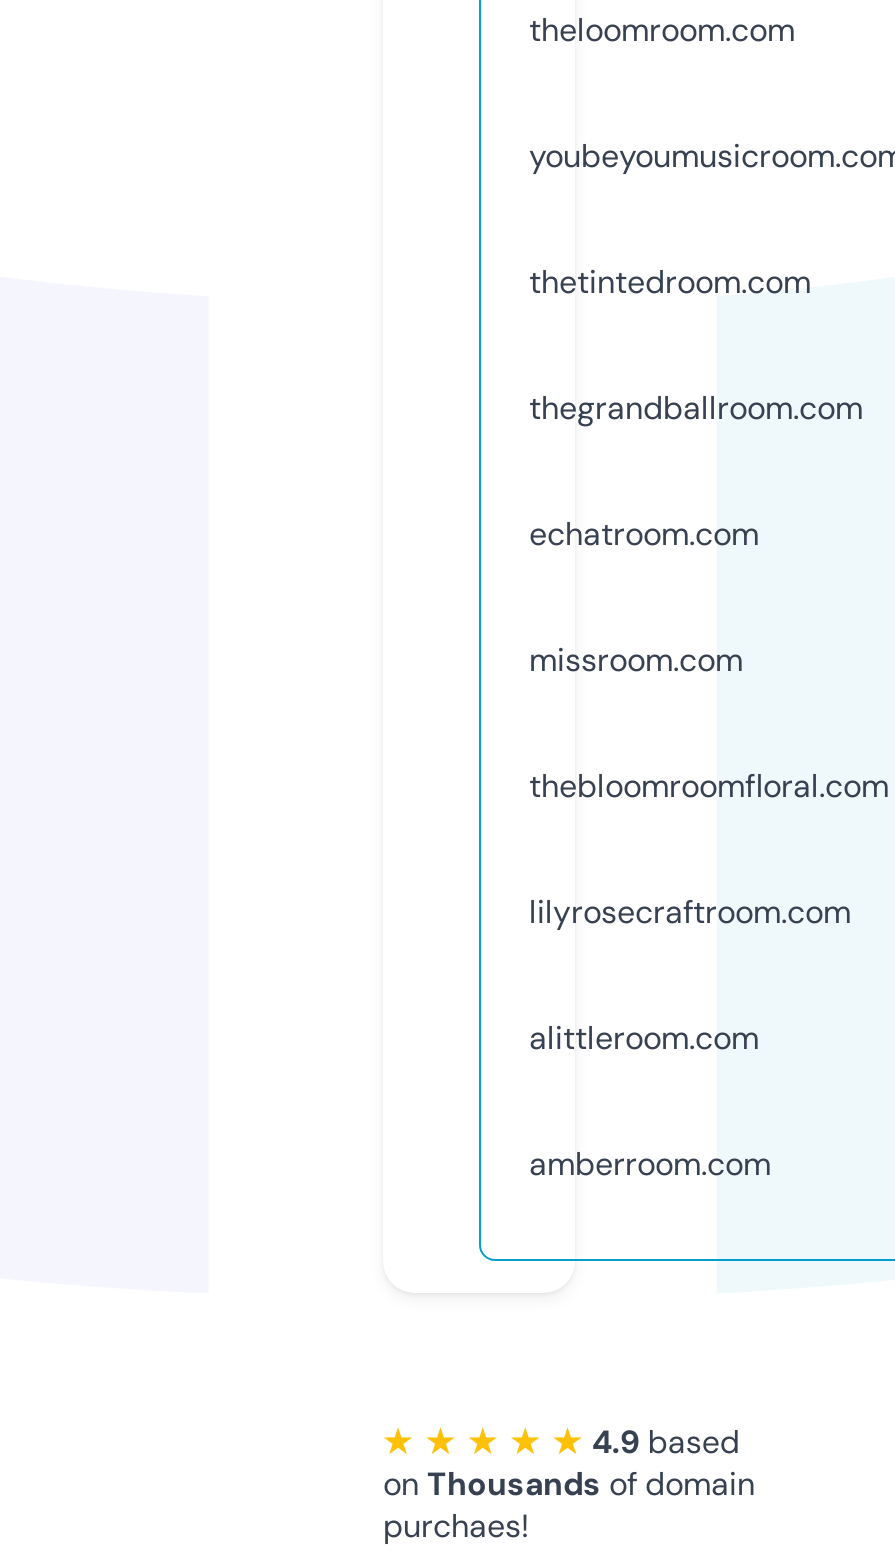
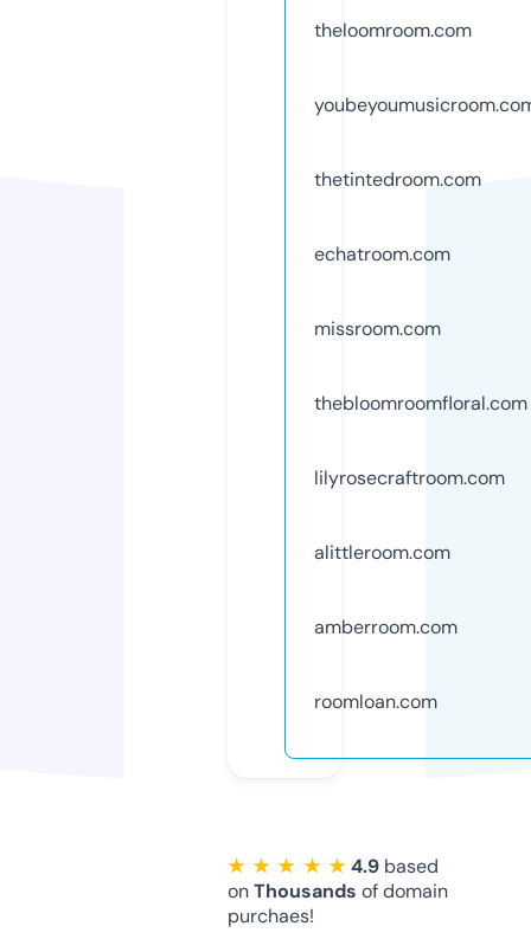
[529,387,863,429] thegrandballroom.com -> none
moved [529,513,889,1185] -> [314,241,527,639]: echatroom.com | missroom.com | thebloomroomfloral.com | lilyrosecraftroom.com | alittleroom.com | amberroom.com
none -> [314,689,437,714] roomloan.com

